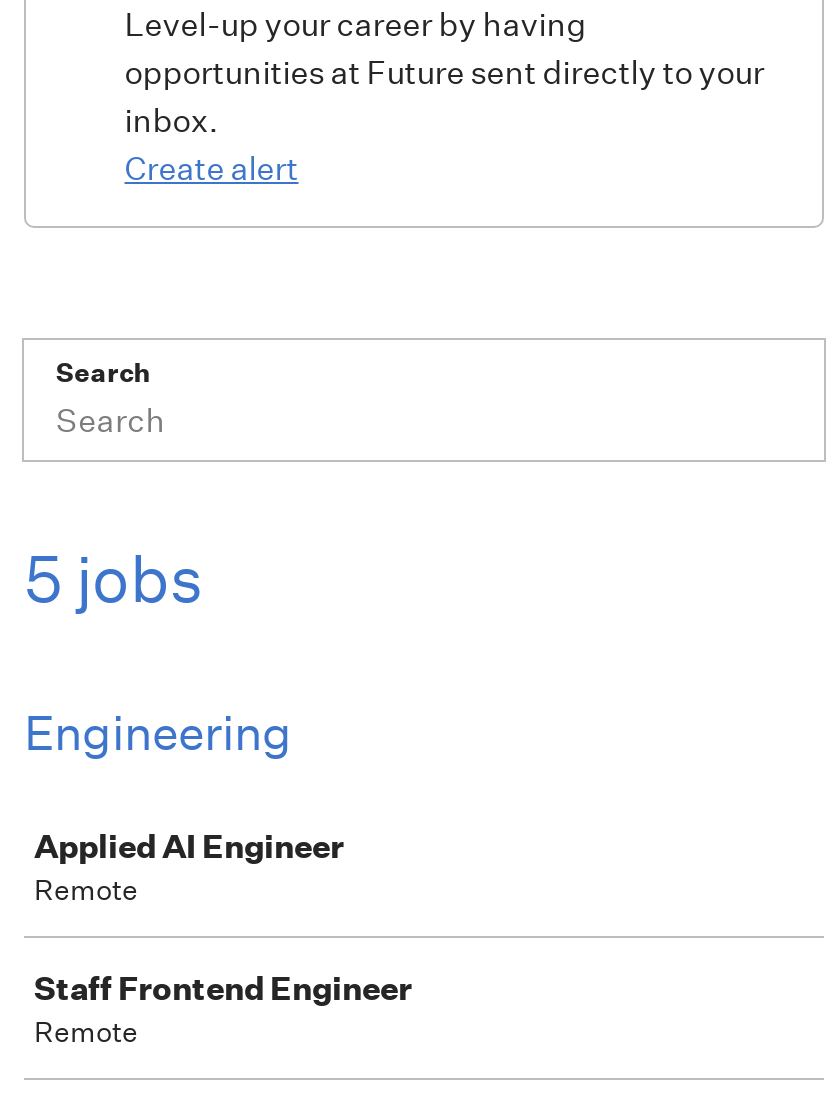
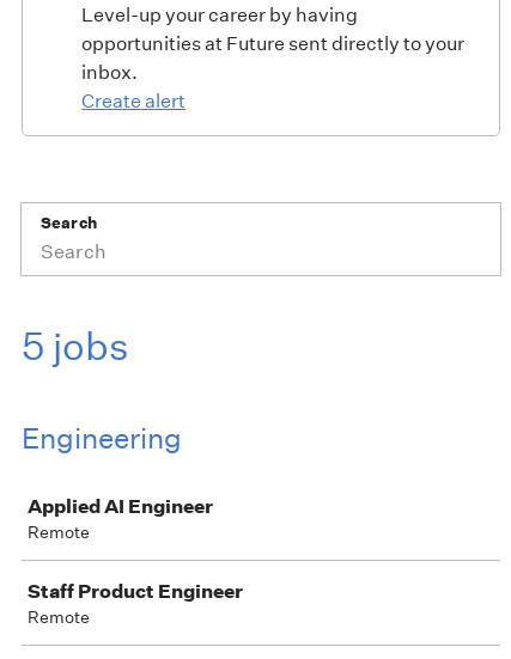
[34,968,412,1008] Staff Frontend Engineer -> [28,579,243,603] Staff Product Engineer

